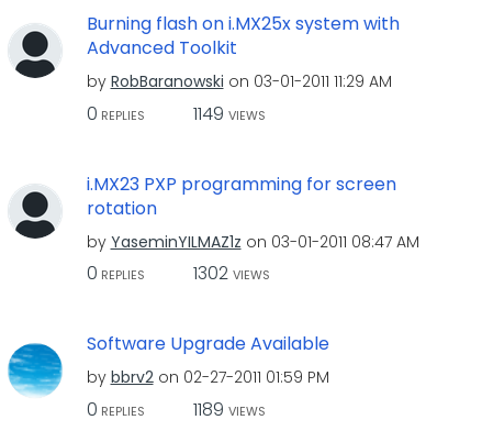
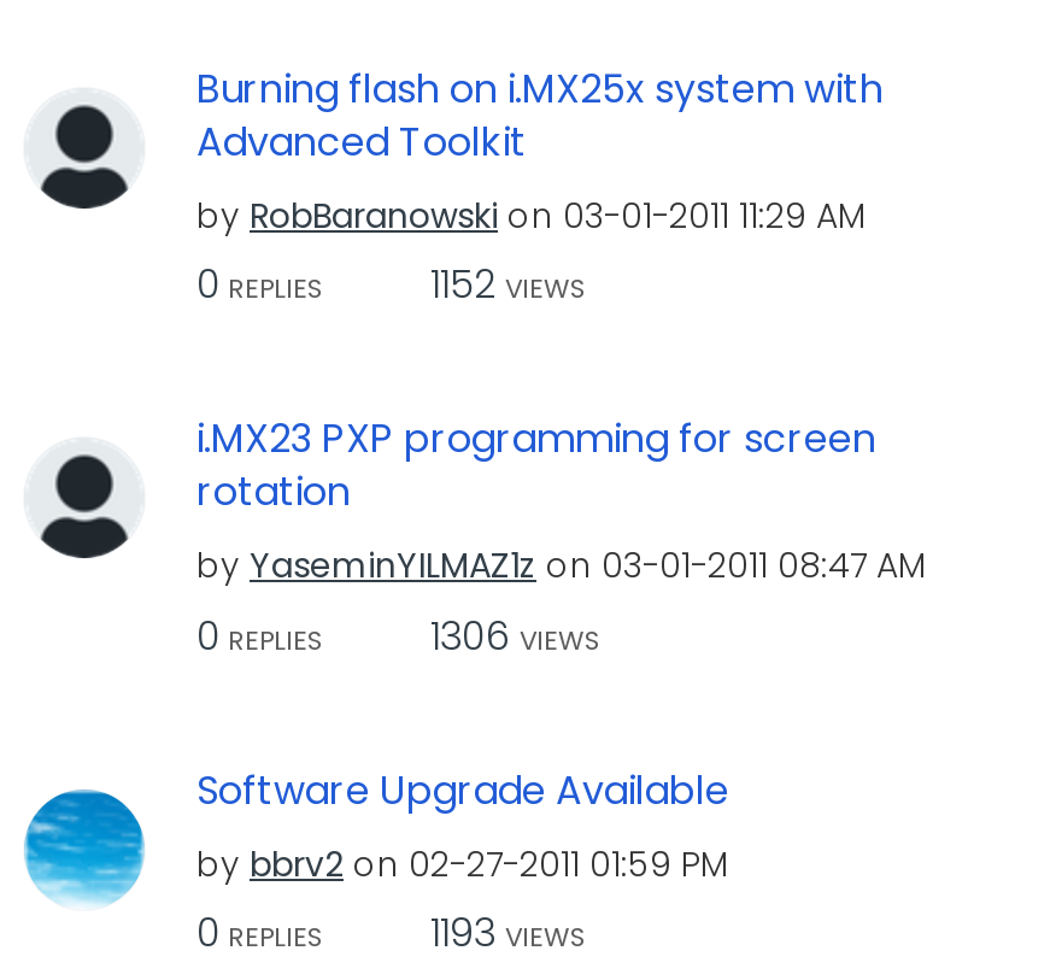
[193,101,265,126] 1149 VIEWS -> [430,257,587,312] 1152 VIEWS
[193,261,270,286] 1302 VIEWS -> [430,608,602,663] 1306 VIEWS
[193,396,265,422] 1189 VIEWS -> [430,905,587,961] 1193 VIEWS

